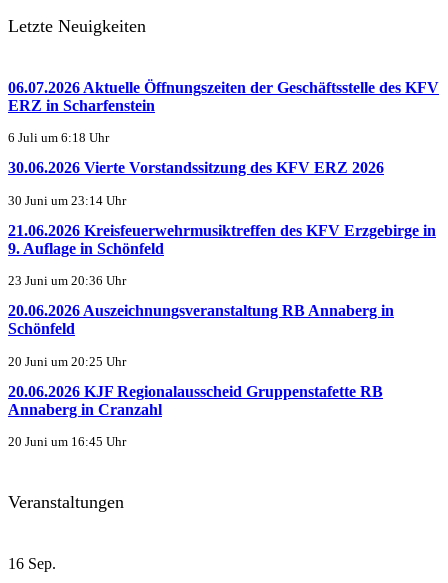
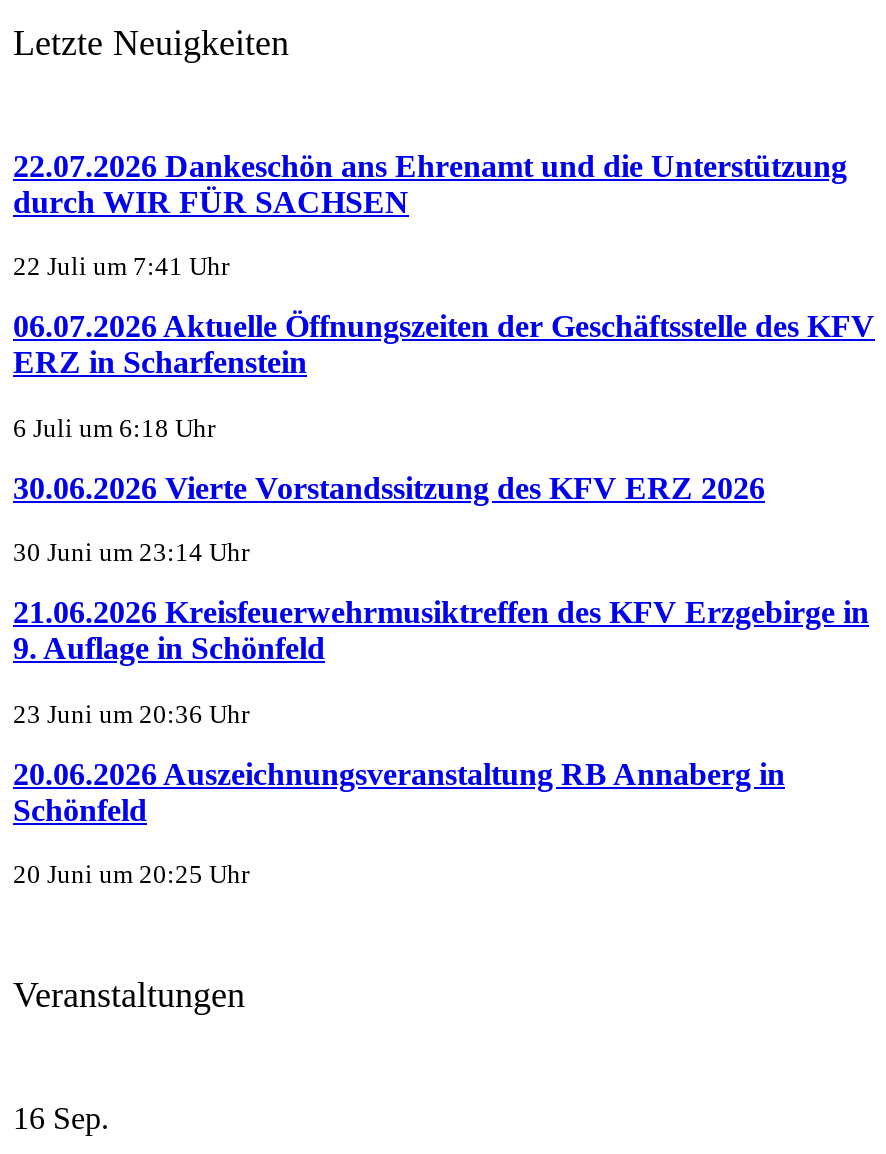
none -> [13,149,847,281] 22.07.2026 Dankeschön ans Ehrenamt und die Unterstützung | durch WIR FÜR SACHSEN | 22 Juli um 7:41 Uhr
moved [8,79,439,369] -> [13,310,875,889]: 06.07.2026 Aktuelle Öffnungszeiten der Geschäftsstelle des KFV | ERZ in Scharfenstein | 6 Juli um 6:18 Uhr | ... | Schönfeld | 20 Juni um 20:25 Uhr
[8,383,383,449] 20.06.2026 KJF Regionalausscheid Gruppenstafette RB | Annaberg in Cranzahl | 20 Juni um 16:45 Uhr -> none

